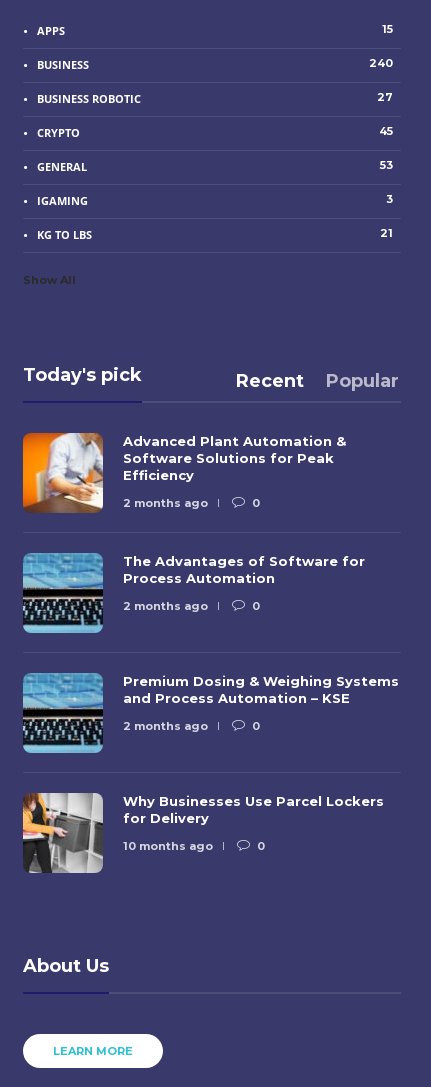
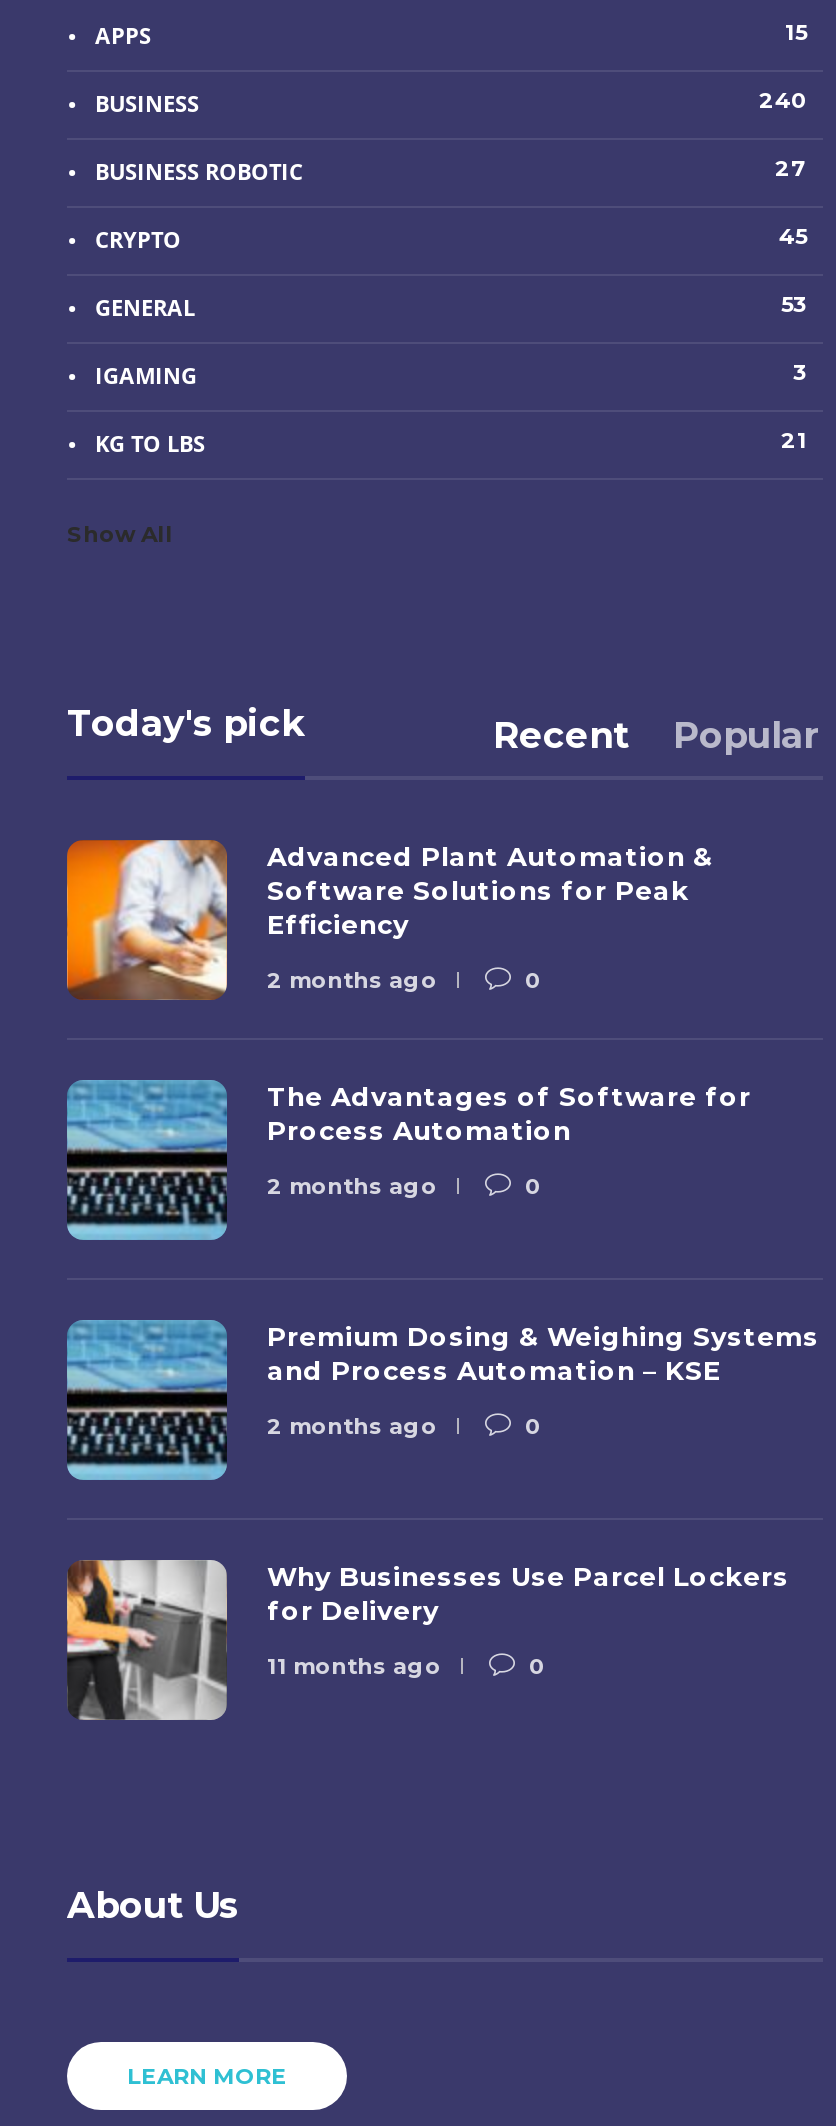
[123,839,213,853] 10 months ago -> [267,1651,441,1679] 11 months ago

